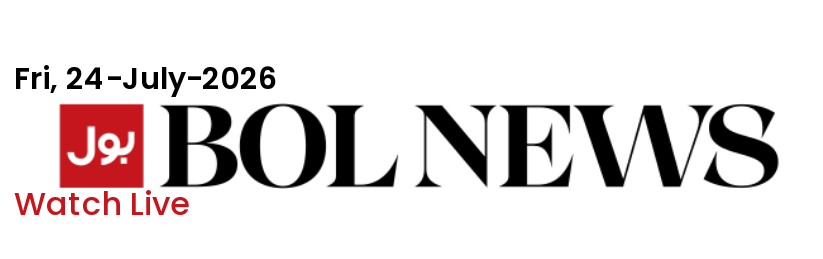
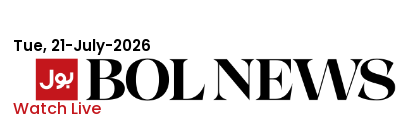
[14,57,278,99] Fri, 24-July-2026 -> [13,35,151,56] Tue, 21-July-2026

